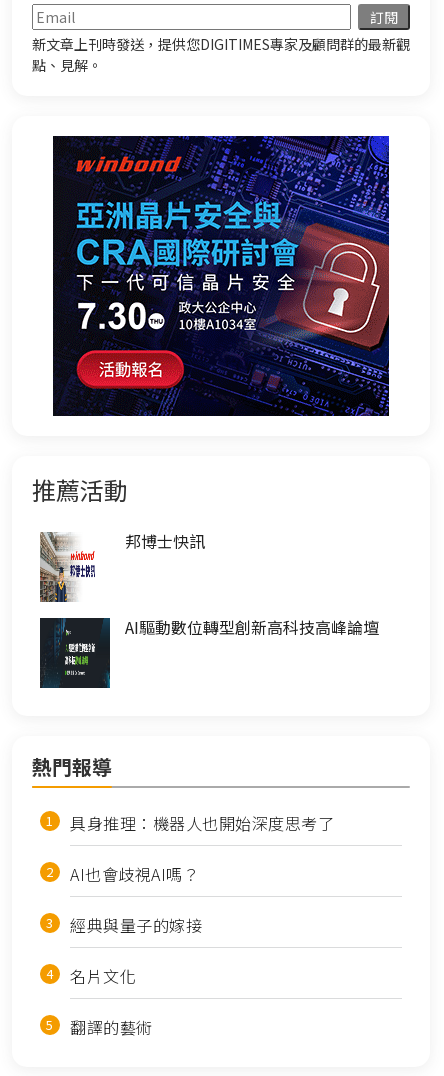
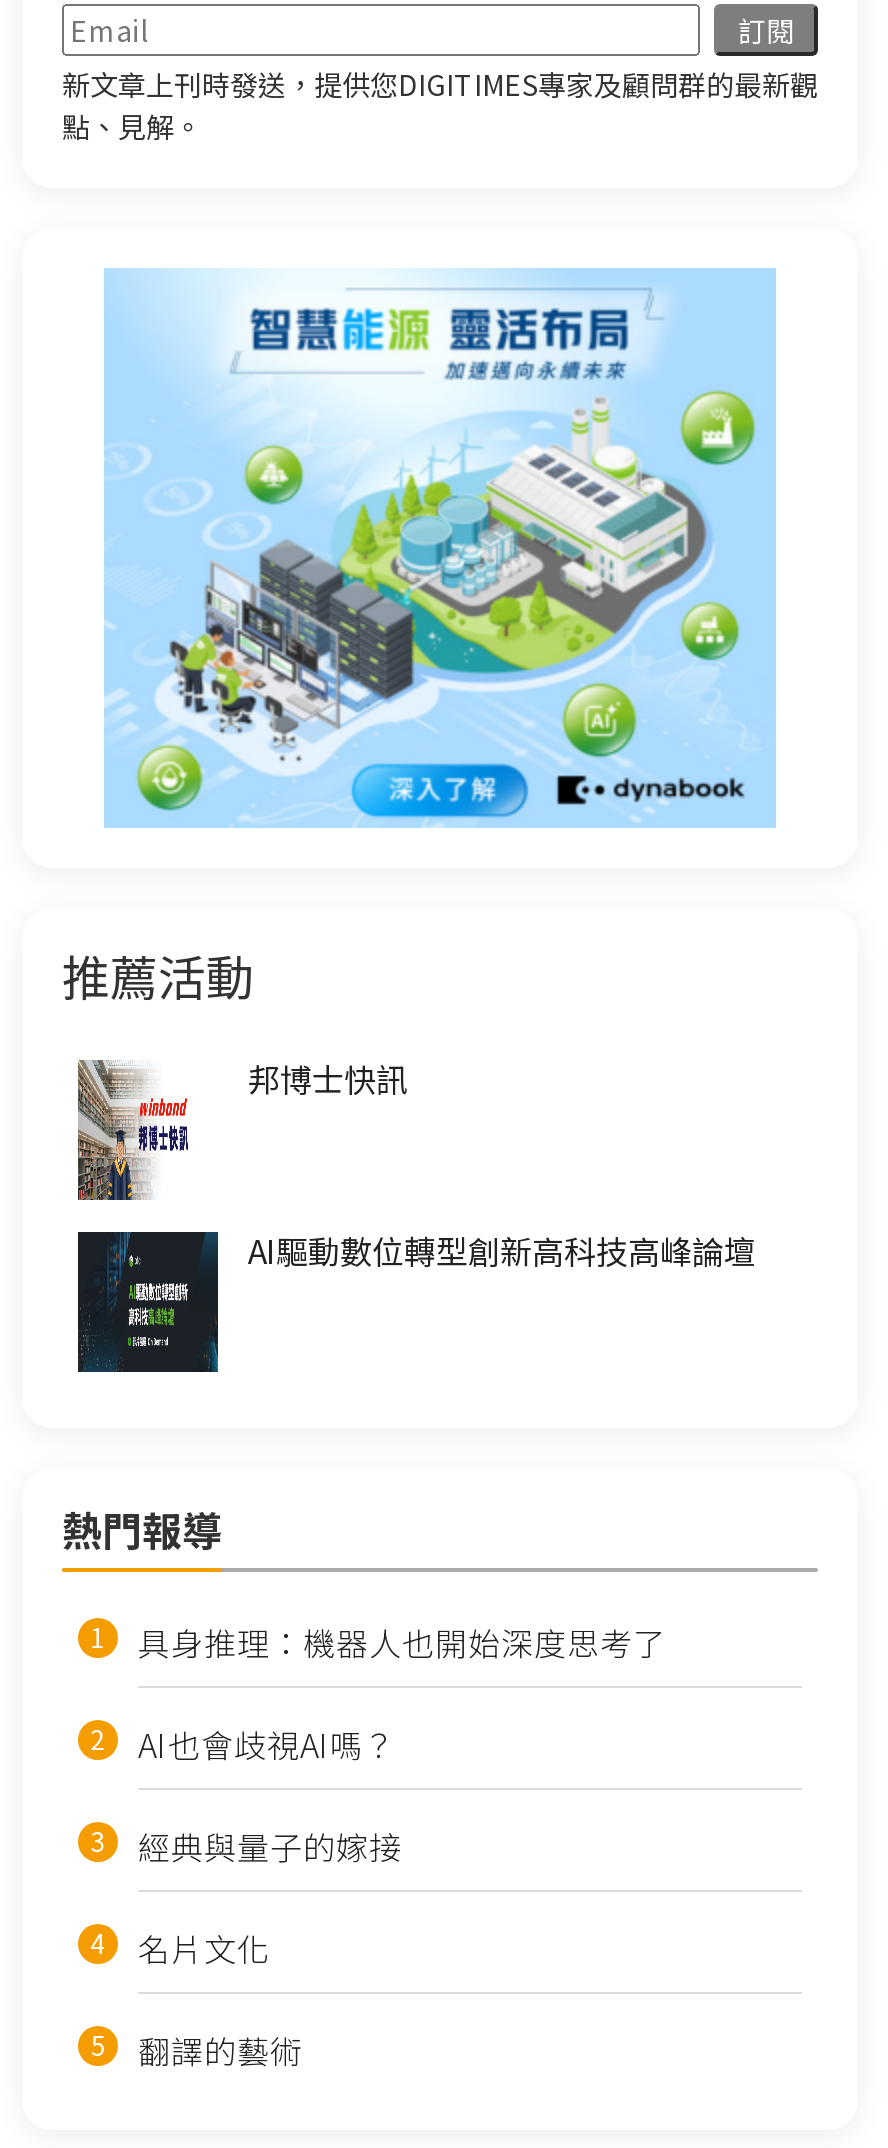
[52,135,390,417] [image] -> [104,268,776,828] [image]

